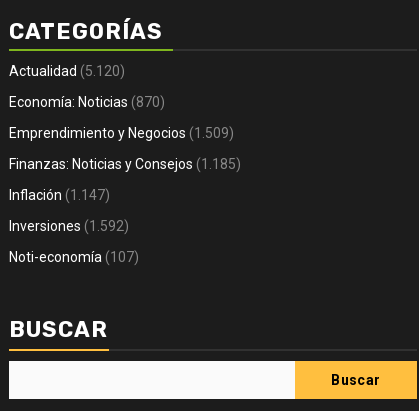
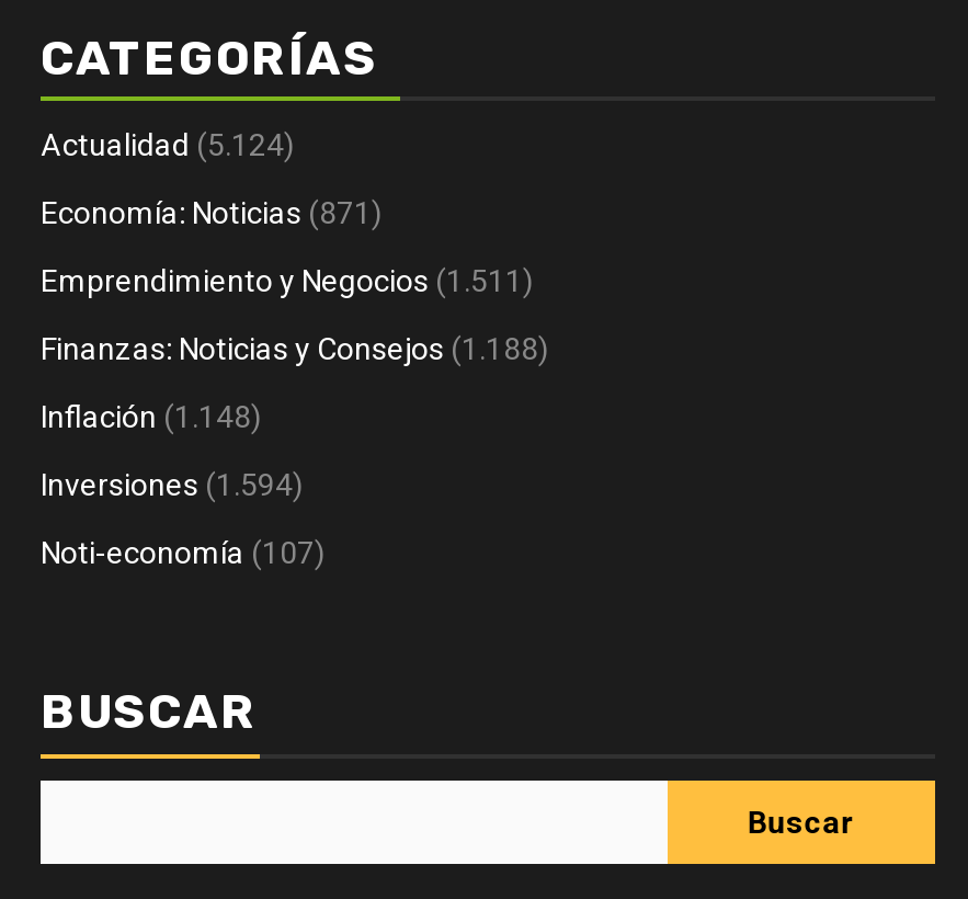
[9,63,125,79] Actualidad (5.120) -> [41,127,295,162] Actualidad (5.124)
[9,94,165,110] Economía: Noticias (870) -> [41,195,383,230] Economía: Noticias (871)
[9,125,234,141] Emprendimiento y Negocios (1.509) -> [41,263,534,298] Emprendimiento y Negocios (1.511)
[9,156,241,172] Finanzas: Noticias y Consejos (1.185) -> [41,331,549,366] Finanzas: Noticias y Consejos (1.188)
[9,187,110,203] Inflación (1.147) -> [41,399,262,434] Inflación (1.148)
[9,218,129,234] Inversiones (1.592) -> [41,467,304,502] Inversiones (1.594)

